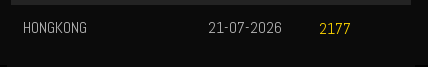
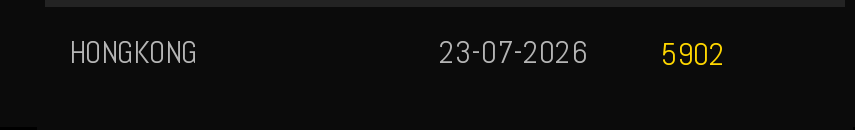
[208,18,282,38] 21-07-2026 -> [439,34,587,74] 23-07-2026
[319,19,351,39] 2177 -> [661,35,725,75] 5902

